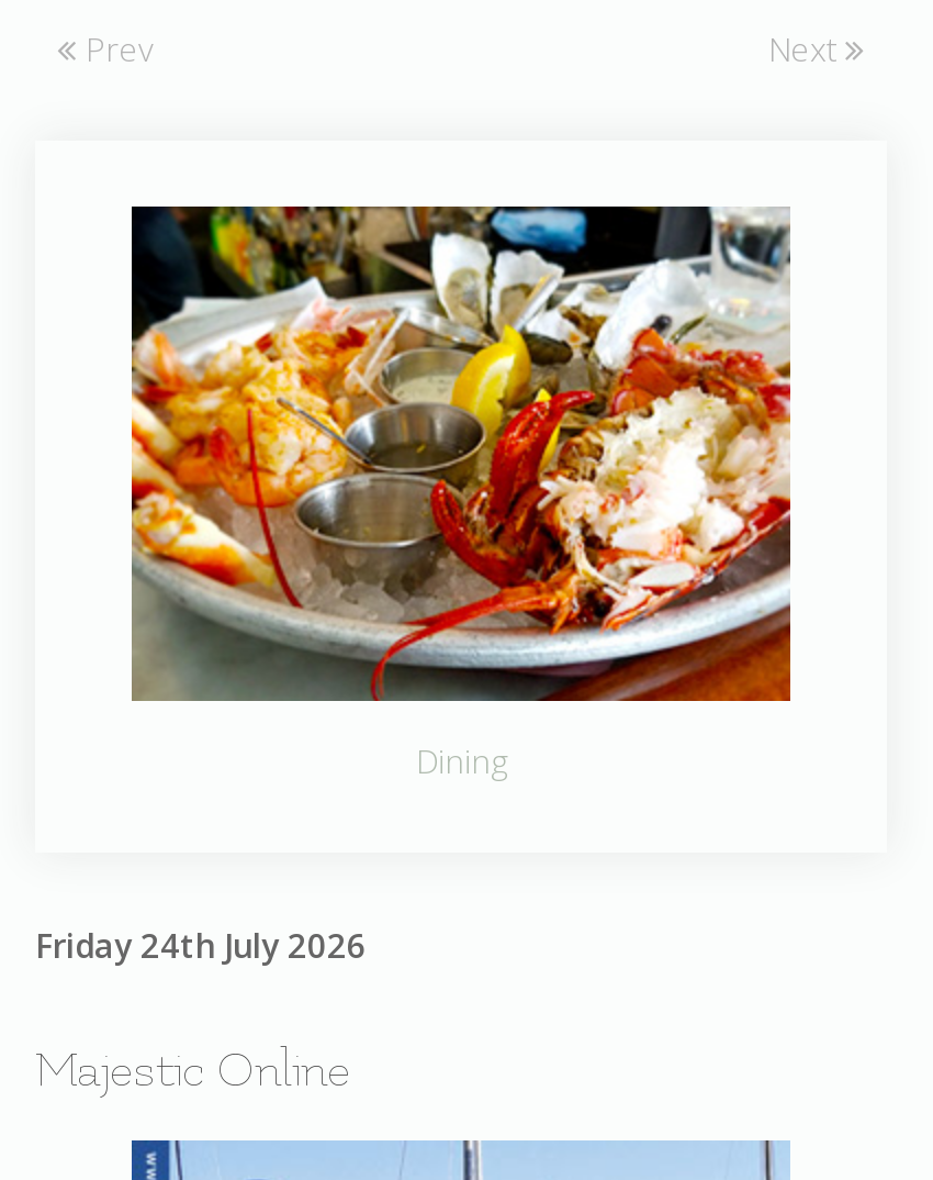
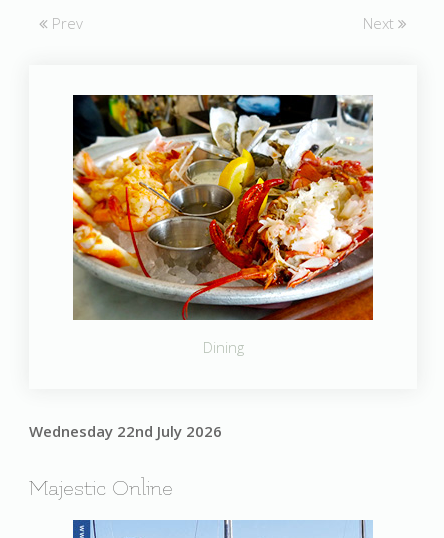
[35,923,367,967] Friday 24th July 2026 -> [29,421,222,441] Wednesday 22nd July 2026

